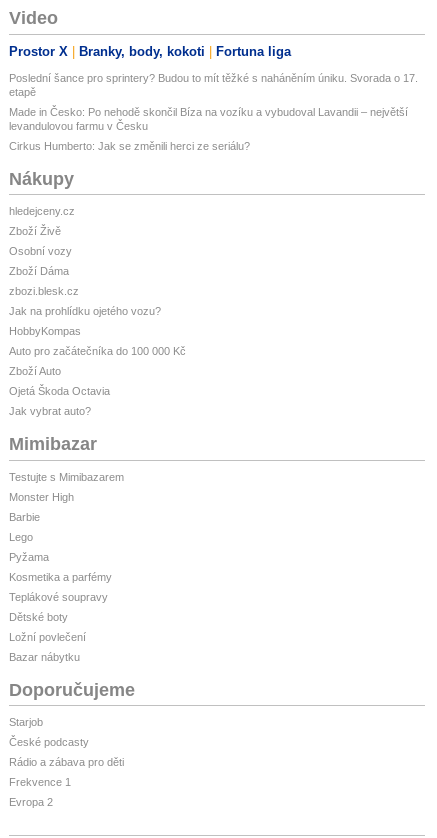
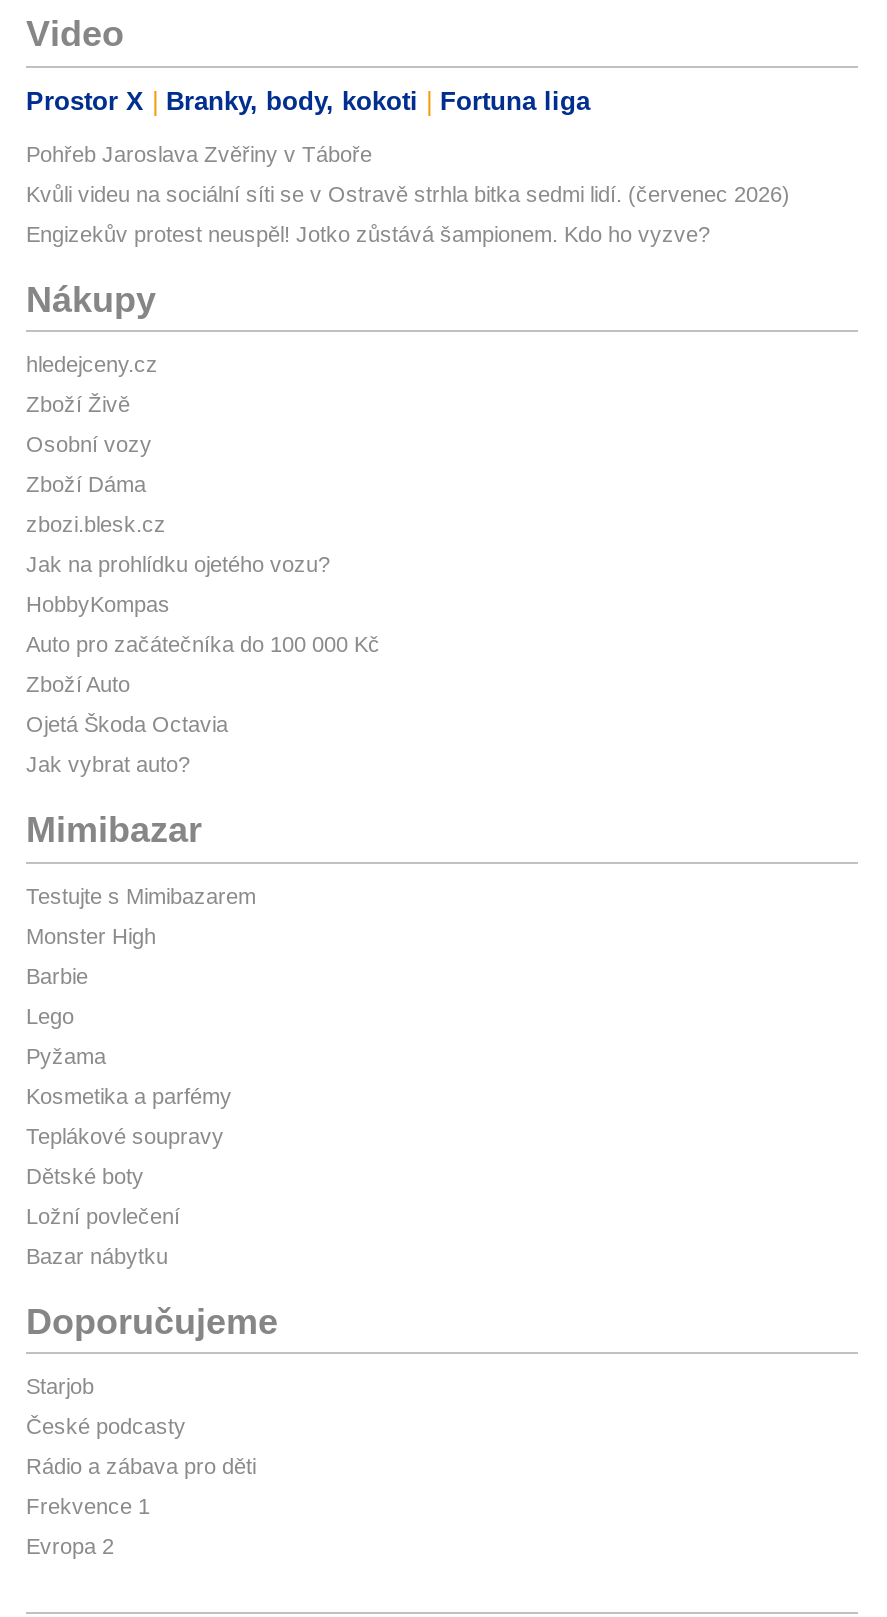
[9,72,418,98] Poslední šance pro sprintery? Budou to mít těžké s naháněním úniku. Svorada o 17. | etapě -> [26,141,372,165] Pohřeb Jaroslava Zvěřiny v Táboře
[9,106,408,132] Made in Česko: Po nehodě skončil Bíza na vozíku a vybudoval Lavandii – největší | levandulovou farmu v Česku -> [26,181,790,205] Kvůli videu na sociální síti se v Ostravě strhla bitka sedmi lidí. (červenec 2026)
[9,140,250,152] Cirkus Humberto: Jak se změnili herci ze seriálu? -> [26,221,710,245] Engizekův protest neuspěl! Jotko zůstává šampionem. Kdo ho vyzve?

